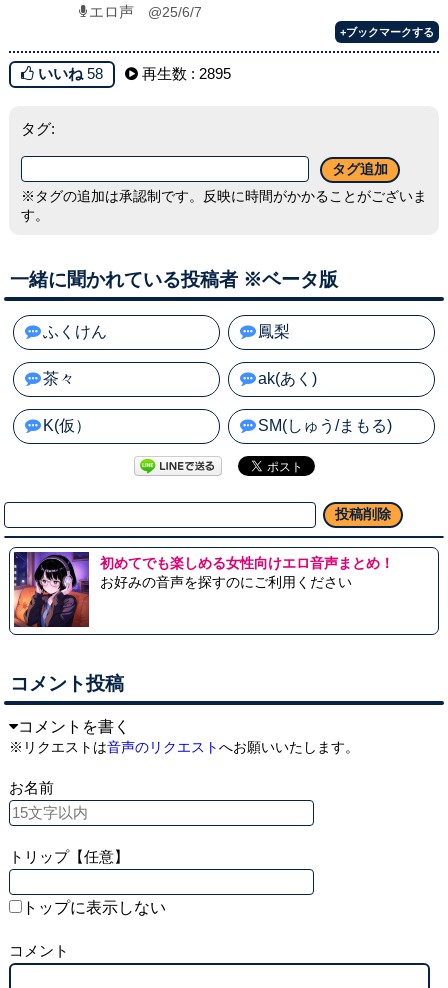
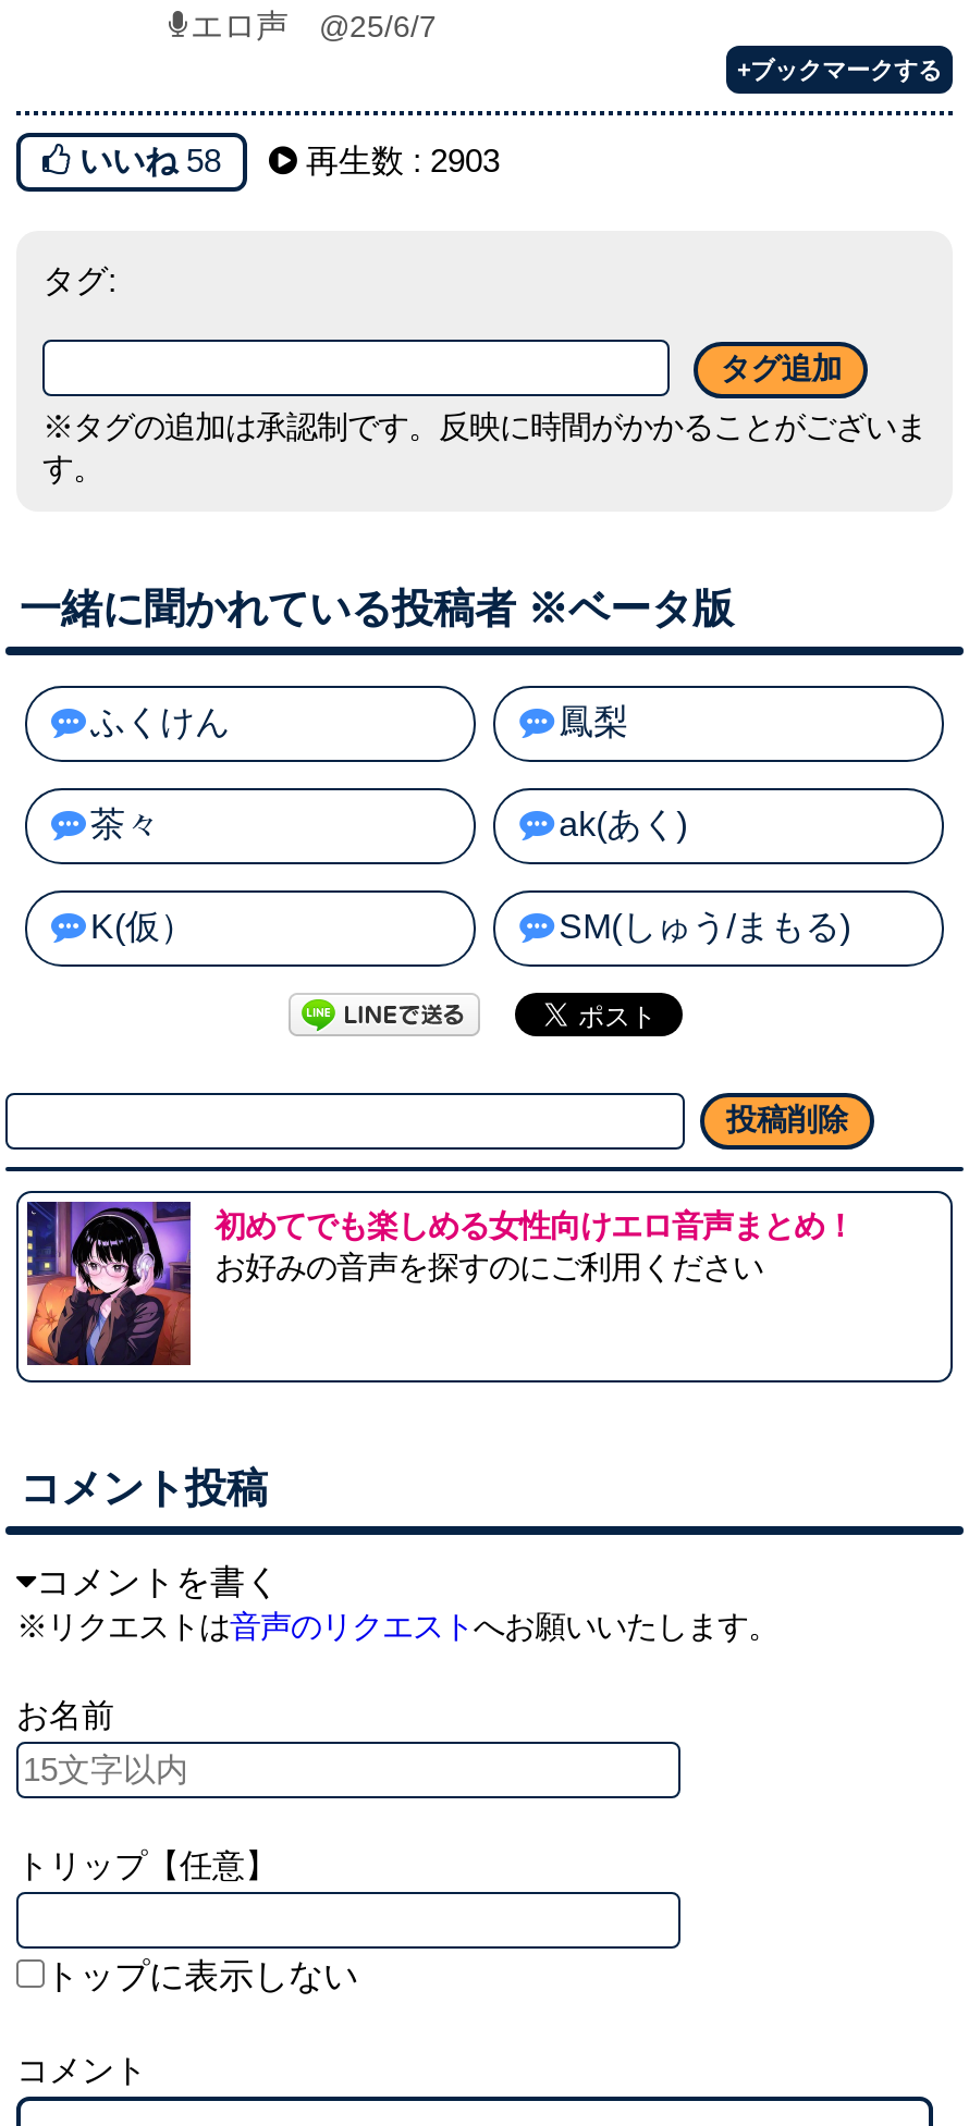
[138,65,231,82] 再生数 : 2895 -> [297,142,500,179] 再生数 : 2903

